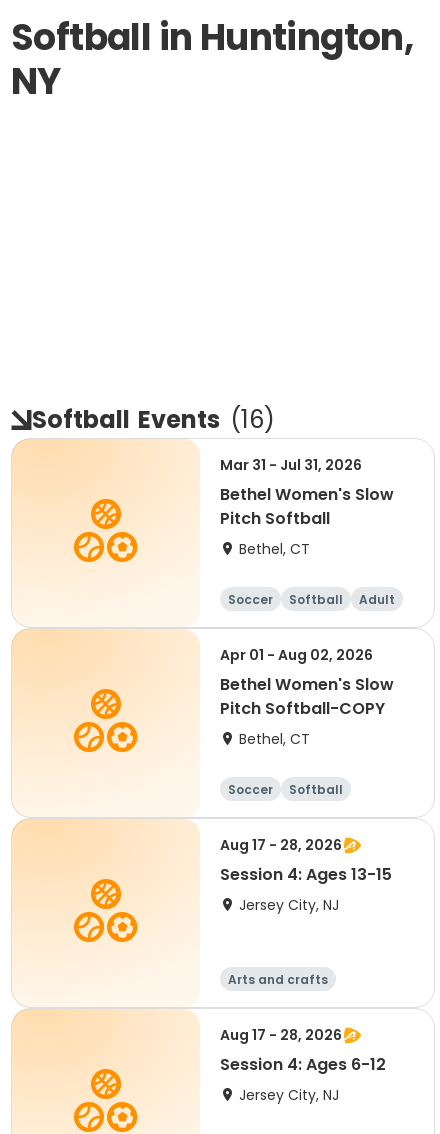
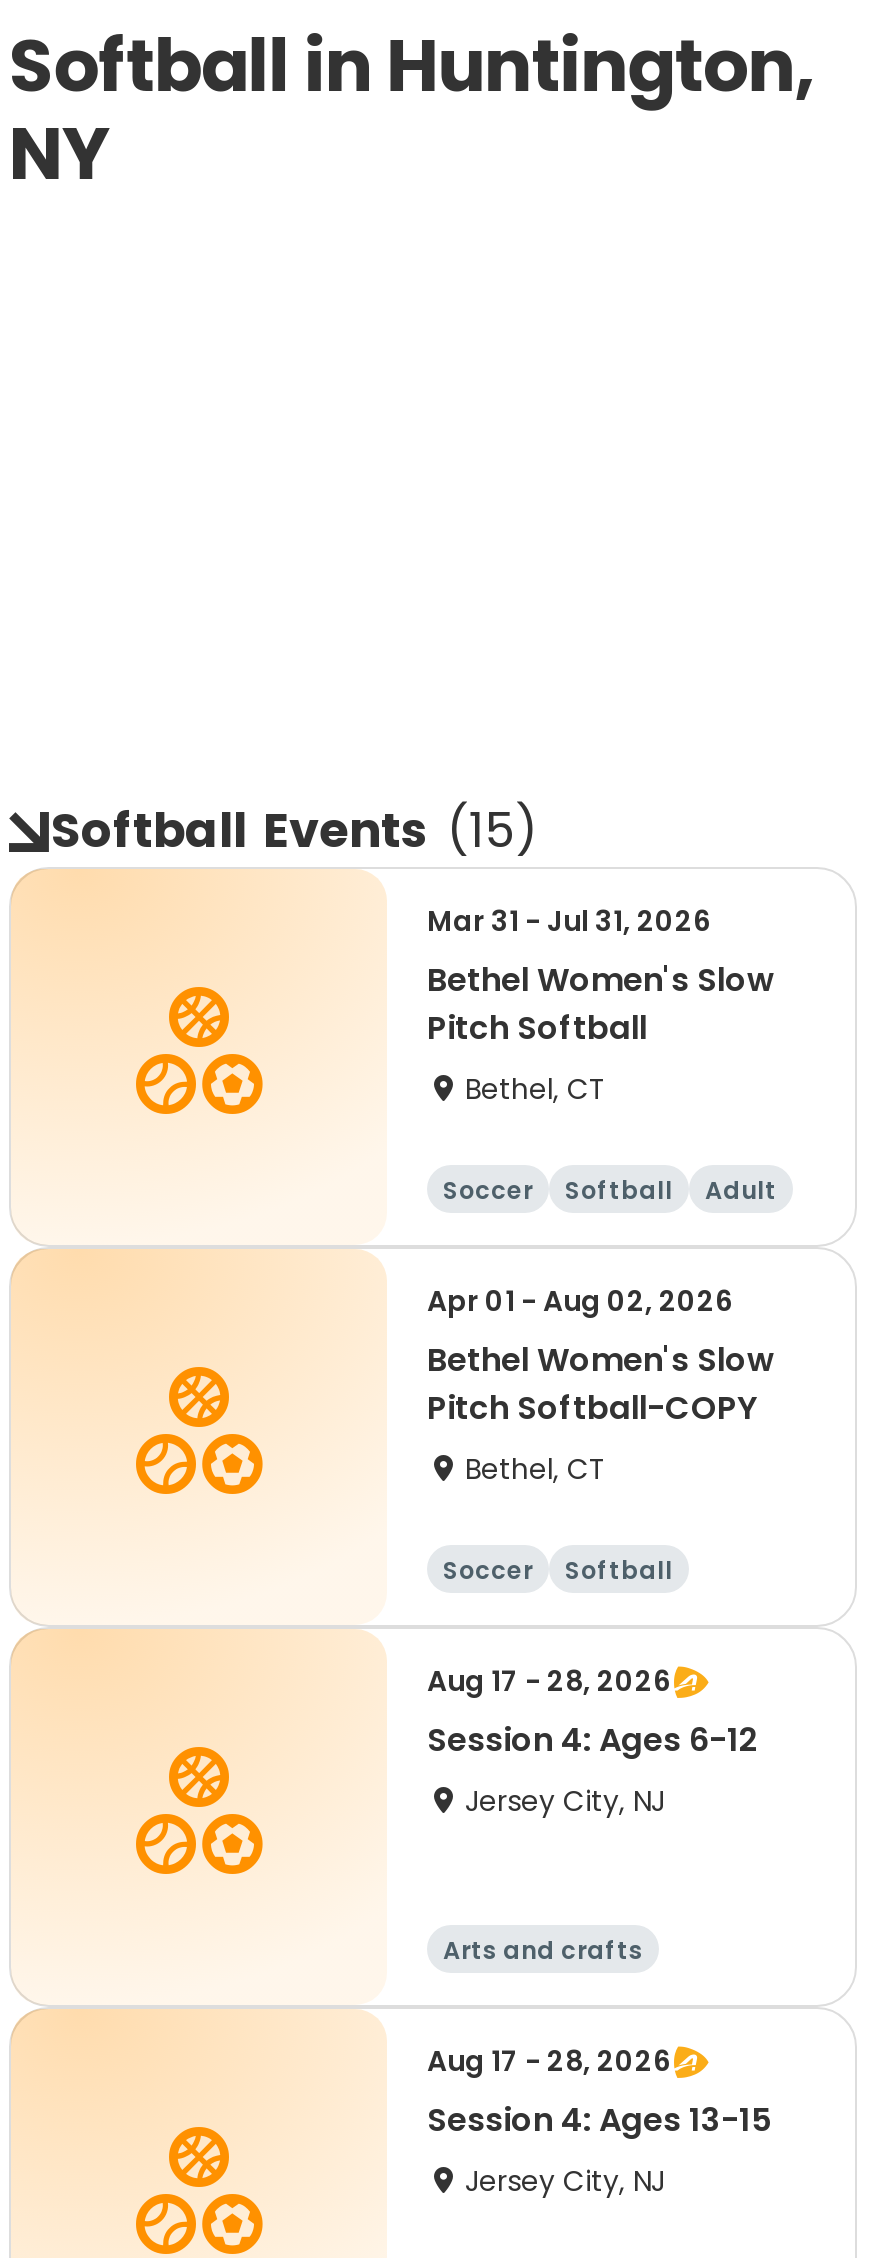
[32,403,275,436] Softball Events (16) -> [51,797,537,863] Softball Events (15)
[220,863,392,886] Session 4: Ages 13-15 -> [427,1717,759,1763] Session 4: Ages 6-12
[220,1053,386,1076] Session 4: Ages 6-12 -> [427,2097,771,2143] Session 4: Ages 13-15

